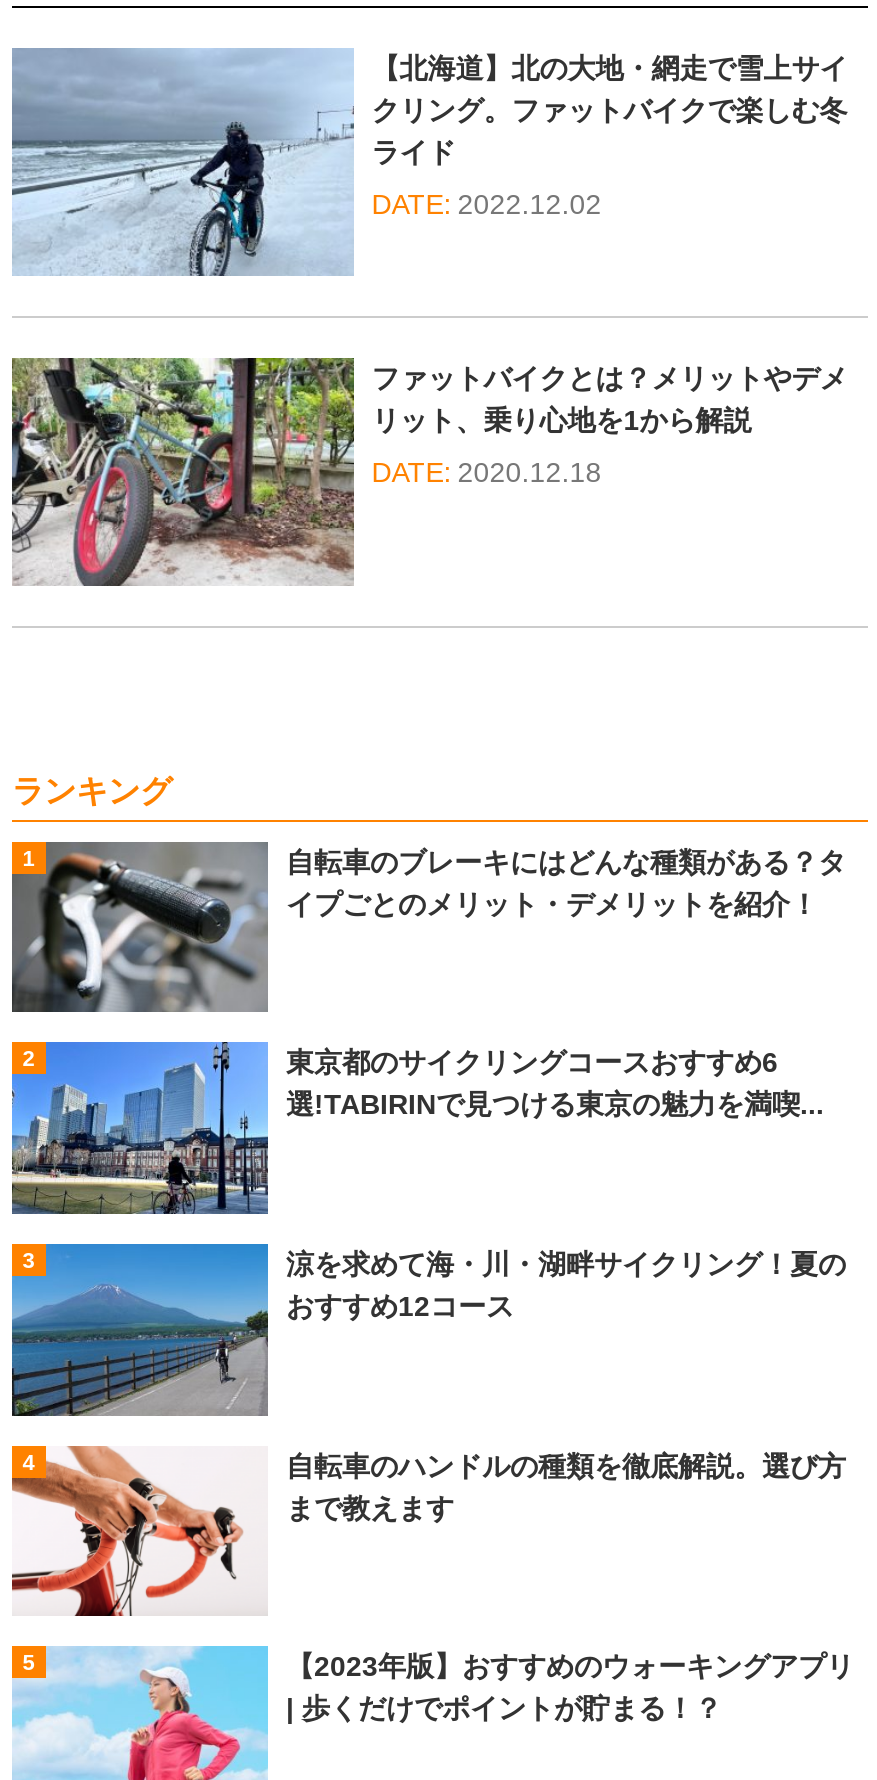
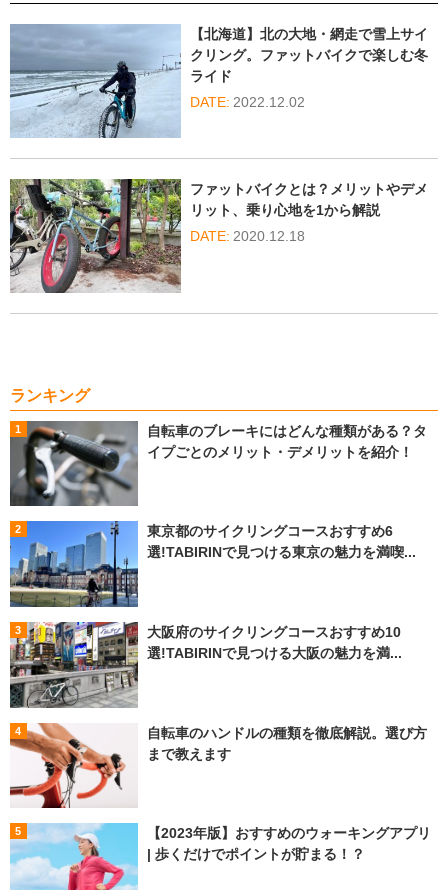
[10,1242,846,1416] [image] | 涼を求めて海・川・湖畔サイクリング！夏の | おすすめ12コース -> [9,621,402,708] [image] | 大阪府のサイクリングコースおすすめ10 | 選!TABIRINで見つける大阪の魅力を満...

